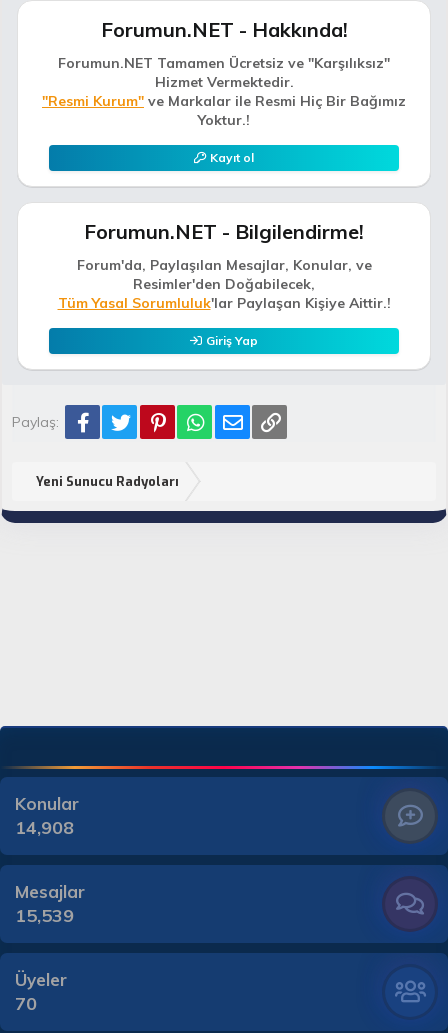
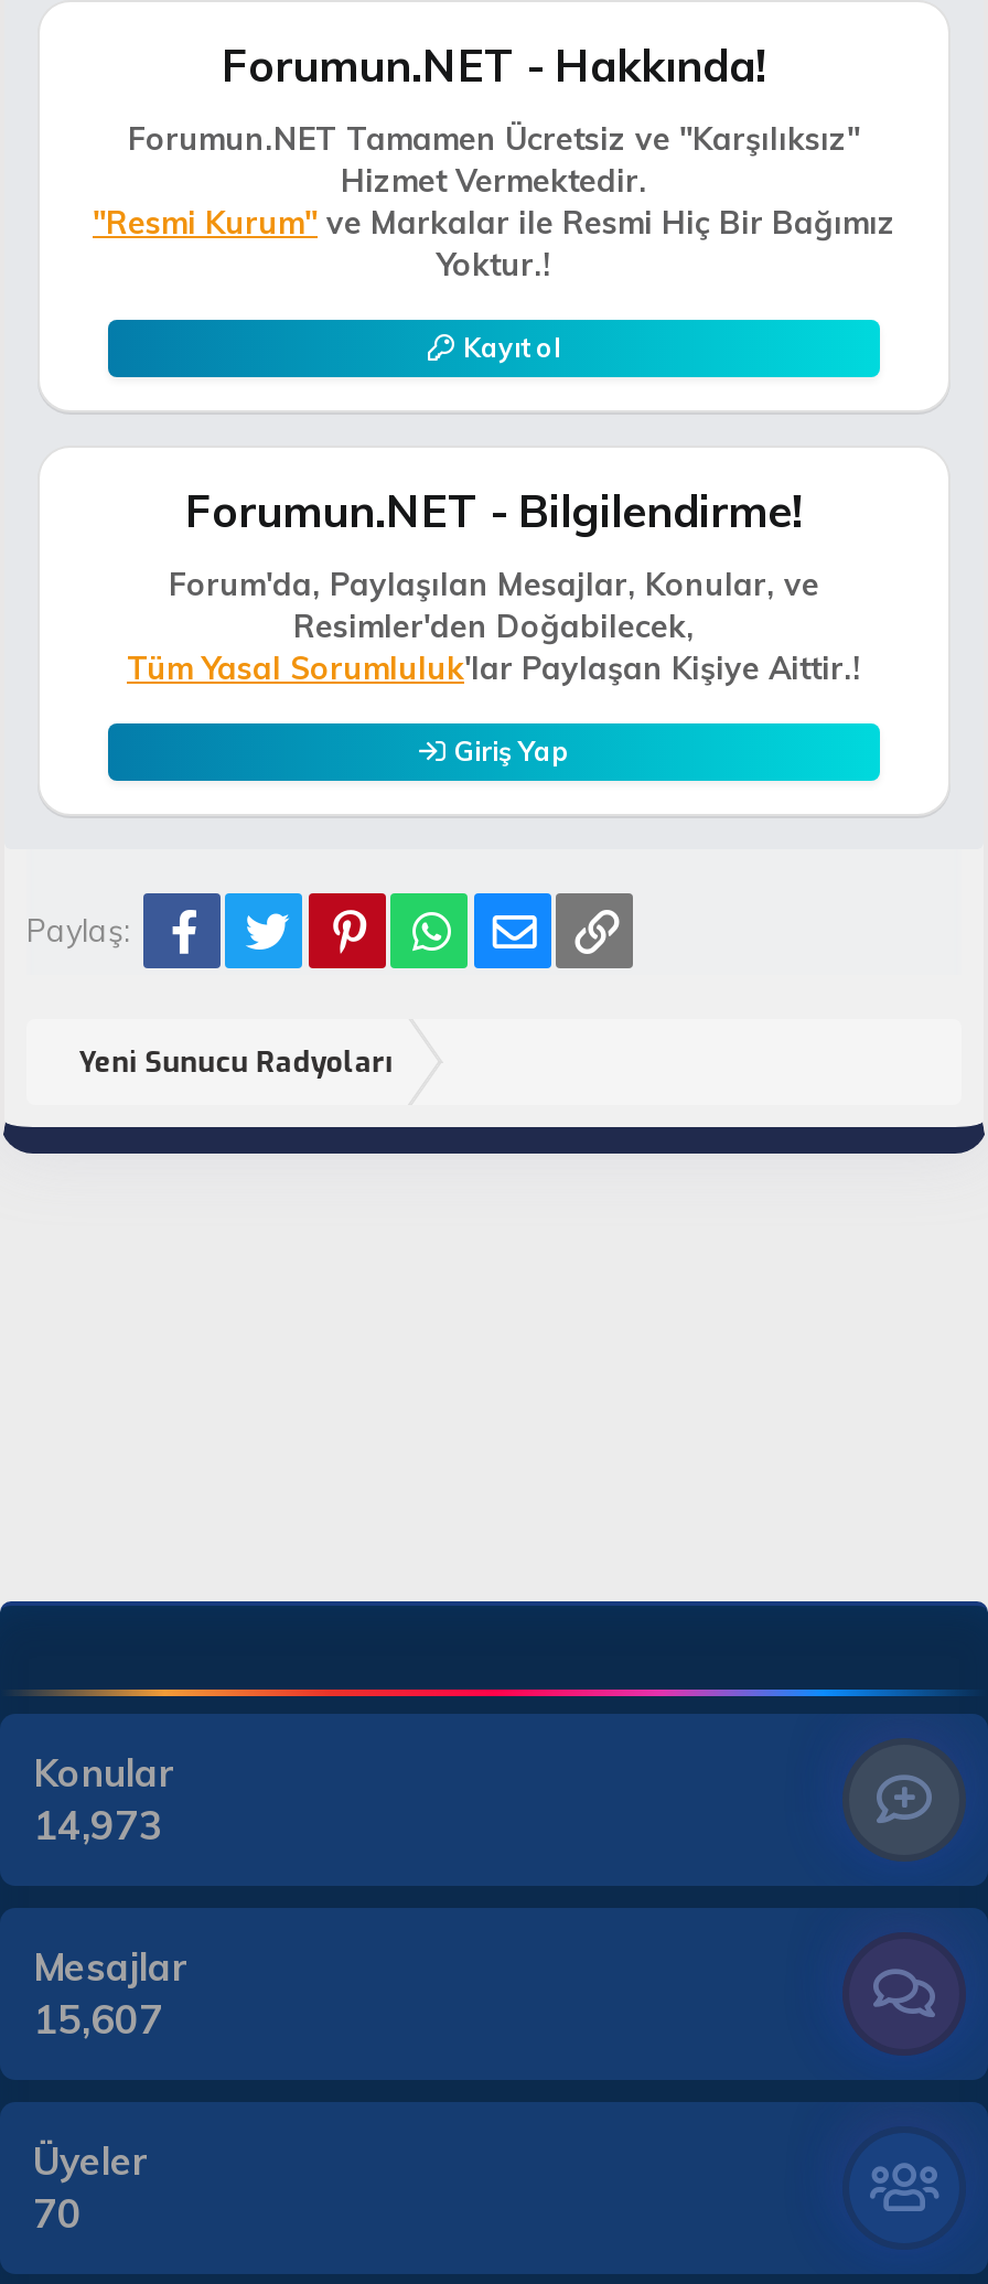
[15,816,74,839] 14,908 -> [33,1800,163,1851] 14,973
[15,904,74,927] 15,539 -> [33,1994,163,2045] 15,607

